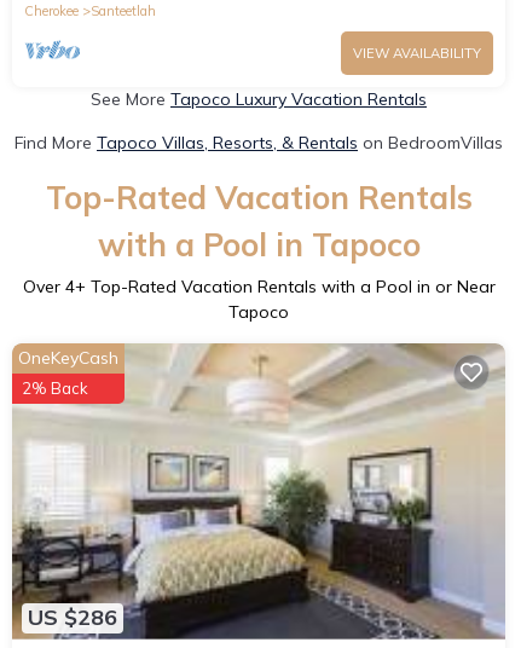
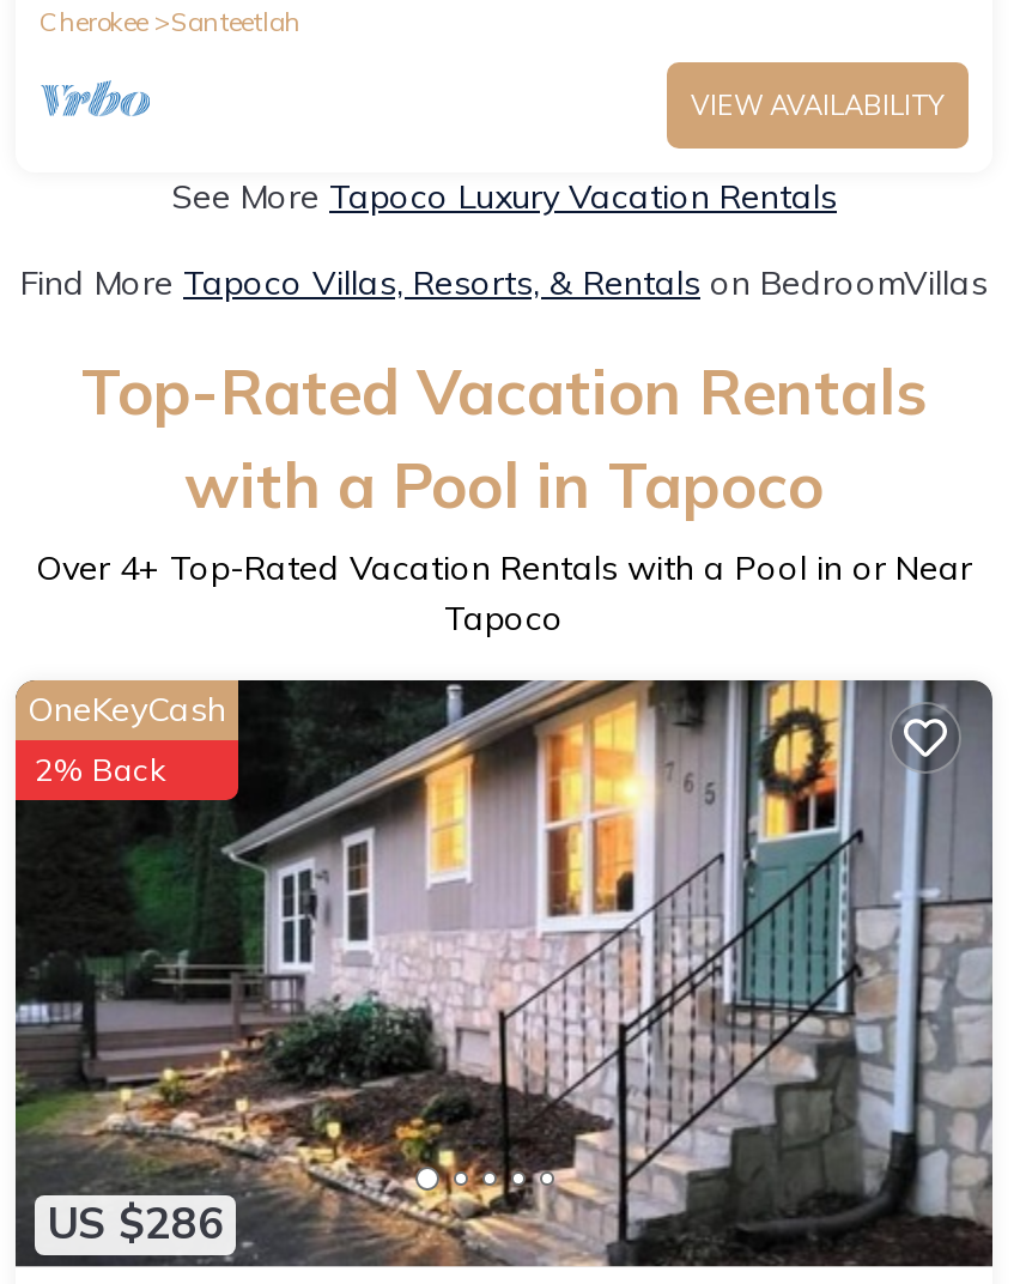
[11,342,505,640] [image] -> [13,678,995,1267] [image]

